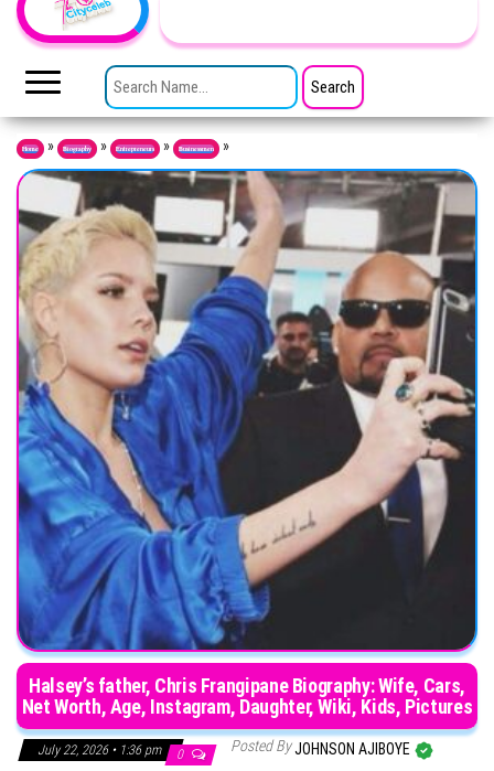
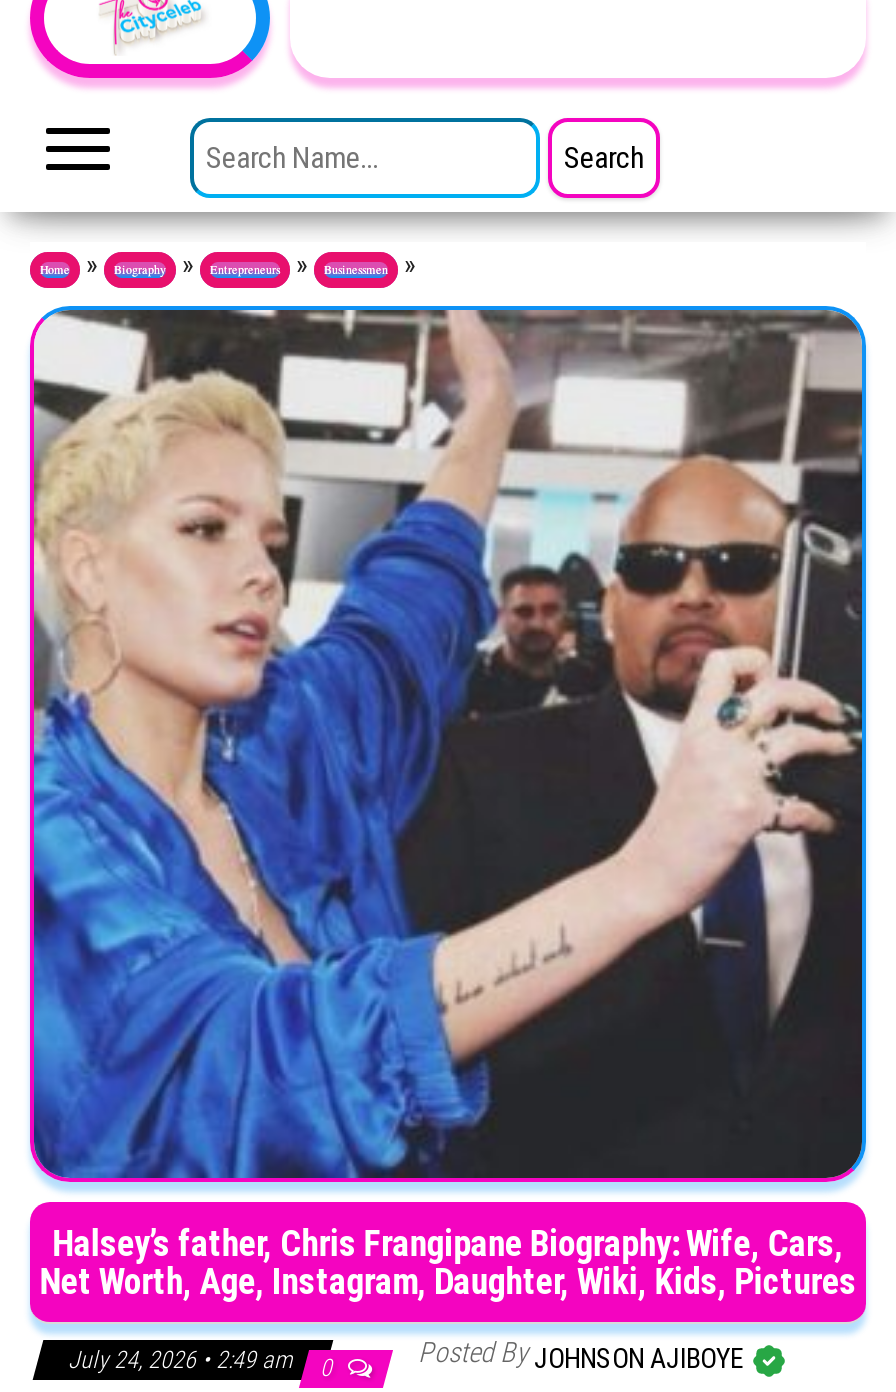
[37,743,186,763] July 22, 2026 • 1:36 pm 0 -> [68,1347,338,1383] July 24, 2026 • 2:49 am 0

